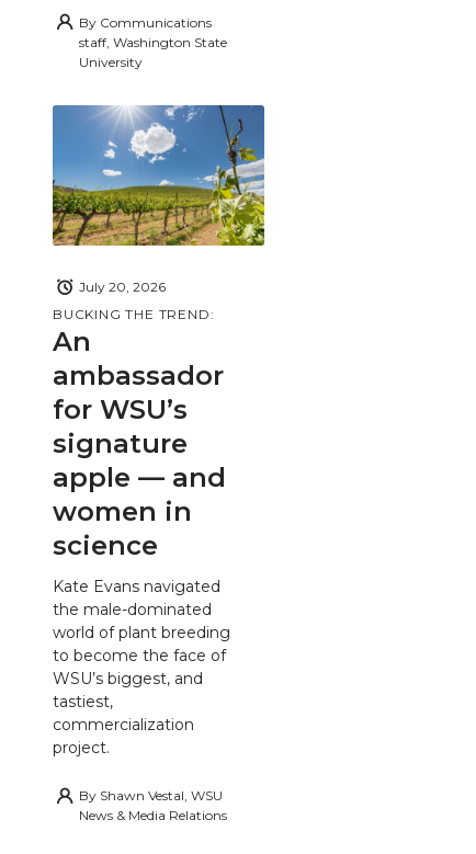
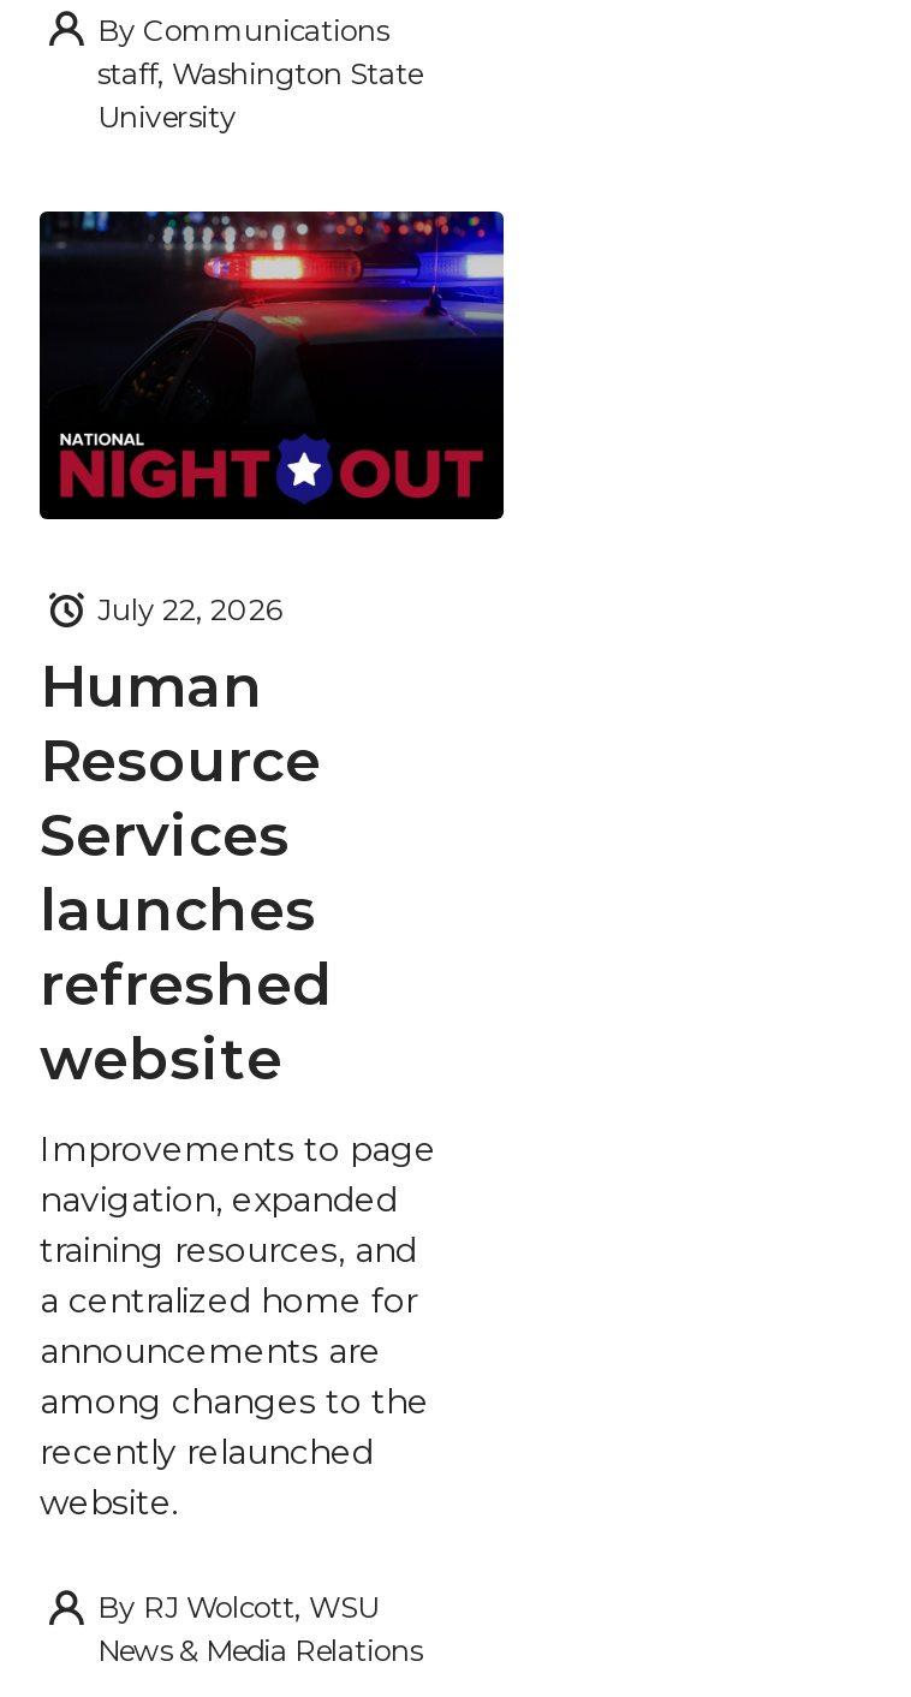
[52,104,265,295] [image] | July 20, 2026 -> [37,209,506,628] [image] | July 22, 2026
[53,305,226,561] BUCKING THE TREND: | An | ambassador | for WSU’s | signature | apple — and | women in | science -> [40,650,333,1092] Human | Resource | Services | launches | refreshed | website
[53,577,230,758] Kate Evans navigated | the male-dominated | world of plant breeding | to become the face of | WSU’s biggest, and | tastiest, | commercialization | project. -> [40,1128,436,1524] Improvements to page | navigation, expanded | training resources, and | a centralized home for | announcements are | among changes to the | recently relaunched | website.
[79,788,223,804] By Shawn Vestal, WSU -> [97,1590,379,1626] By RJ Wolcott, WSU

